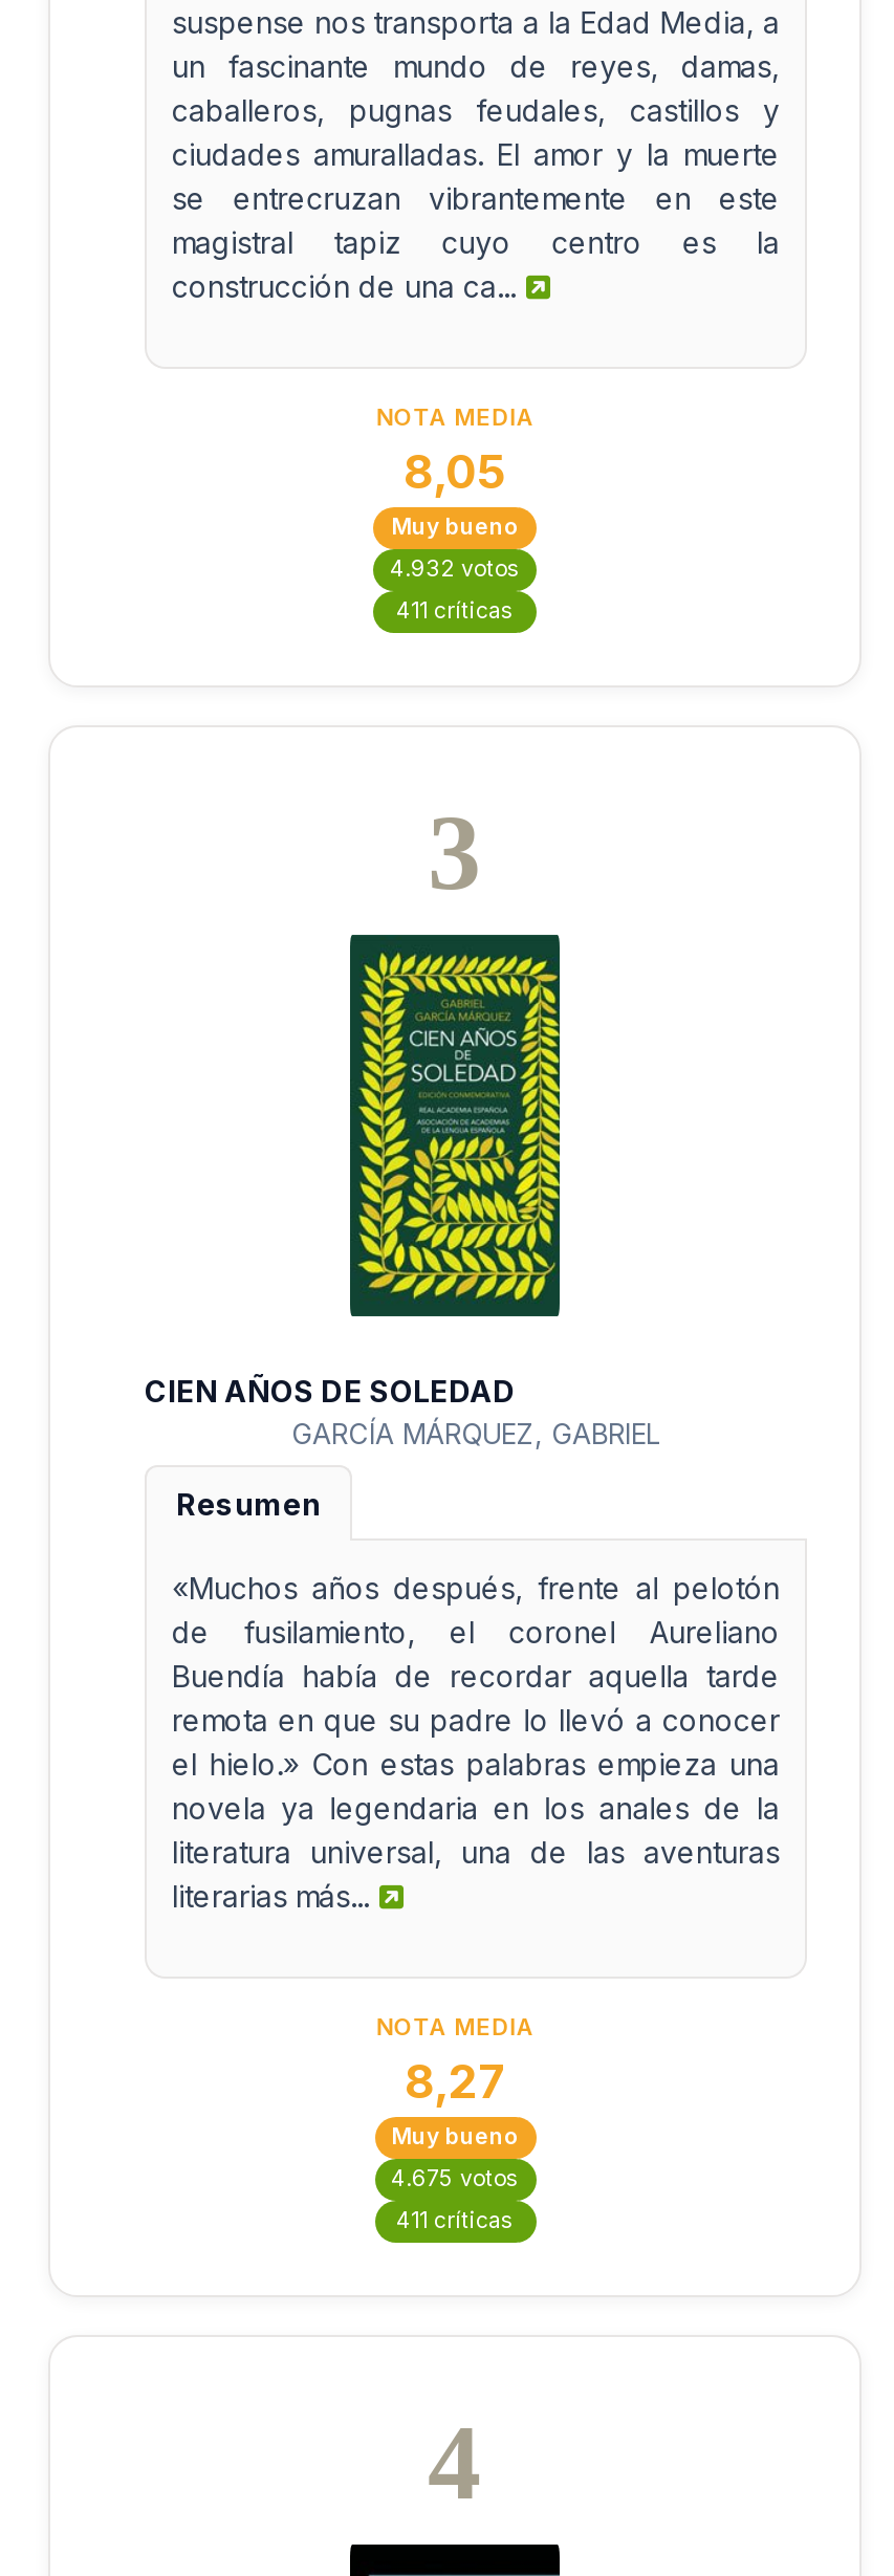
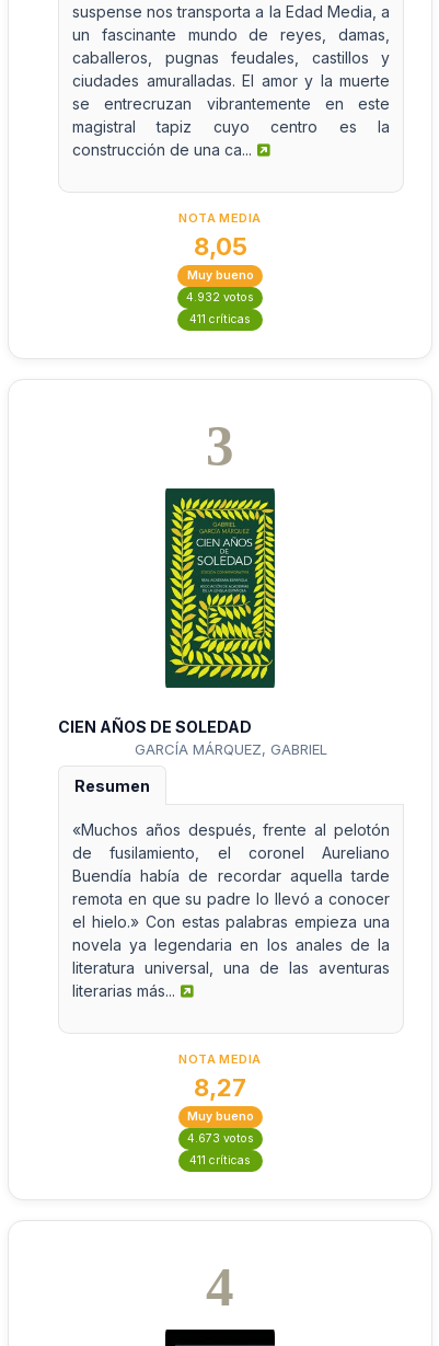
[391,2166,519,2193] 4.675 votos -> [187,1132,253,1146] 4.673 votos

